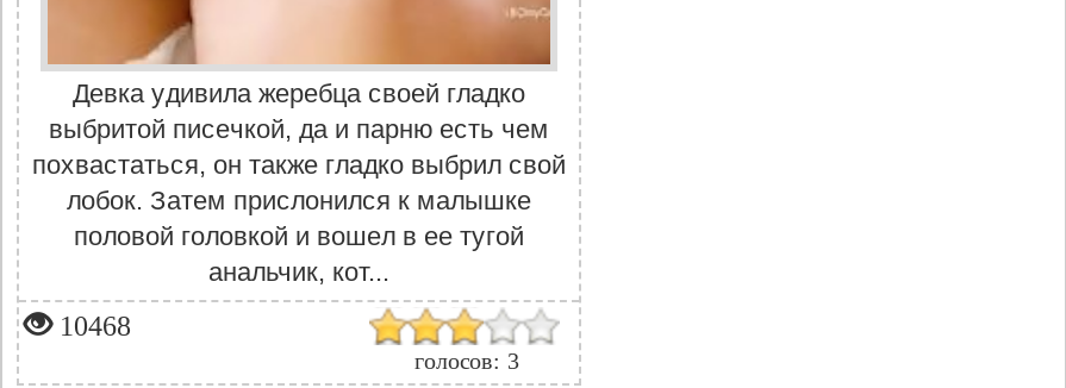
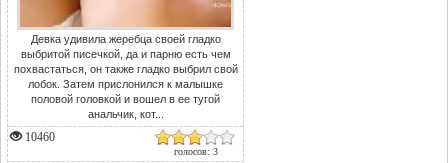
[52,310,131,343] 10468 -> [22,130,55,144] 10460

